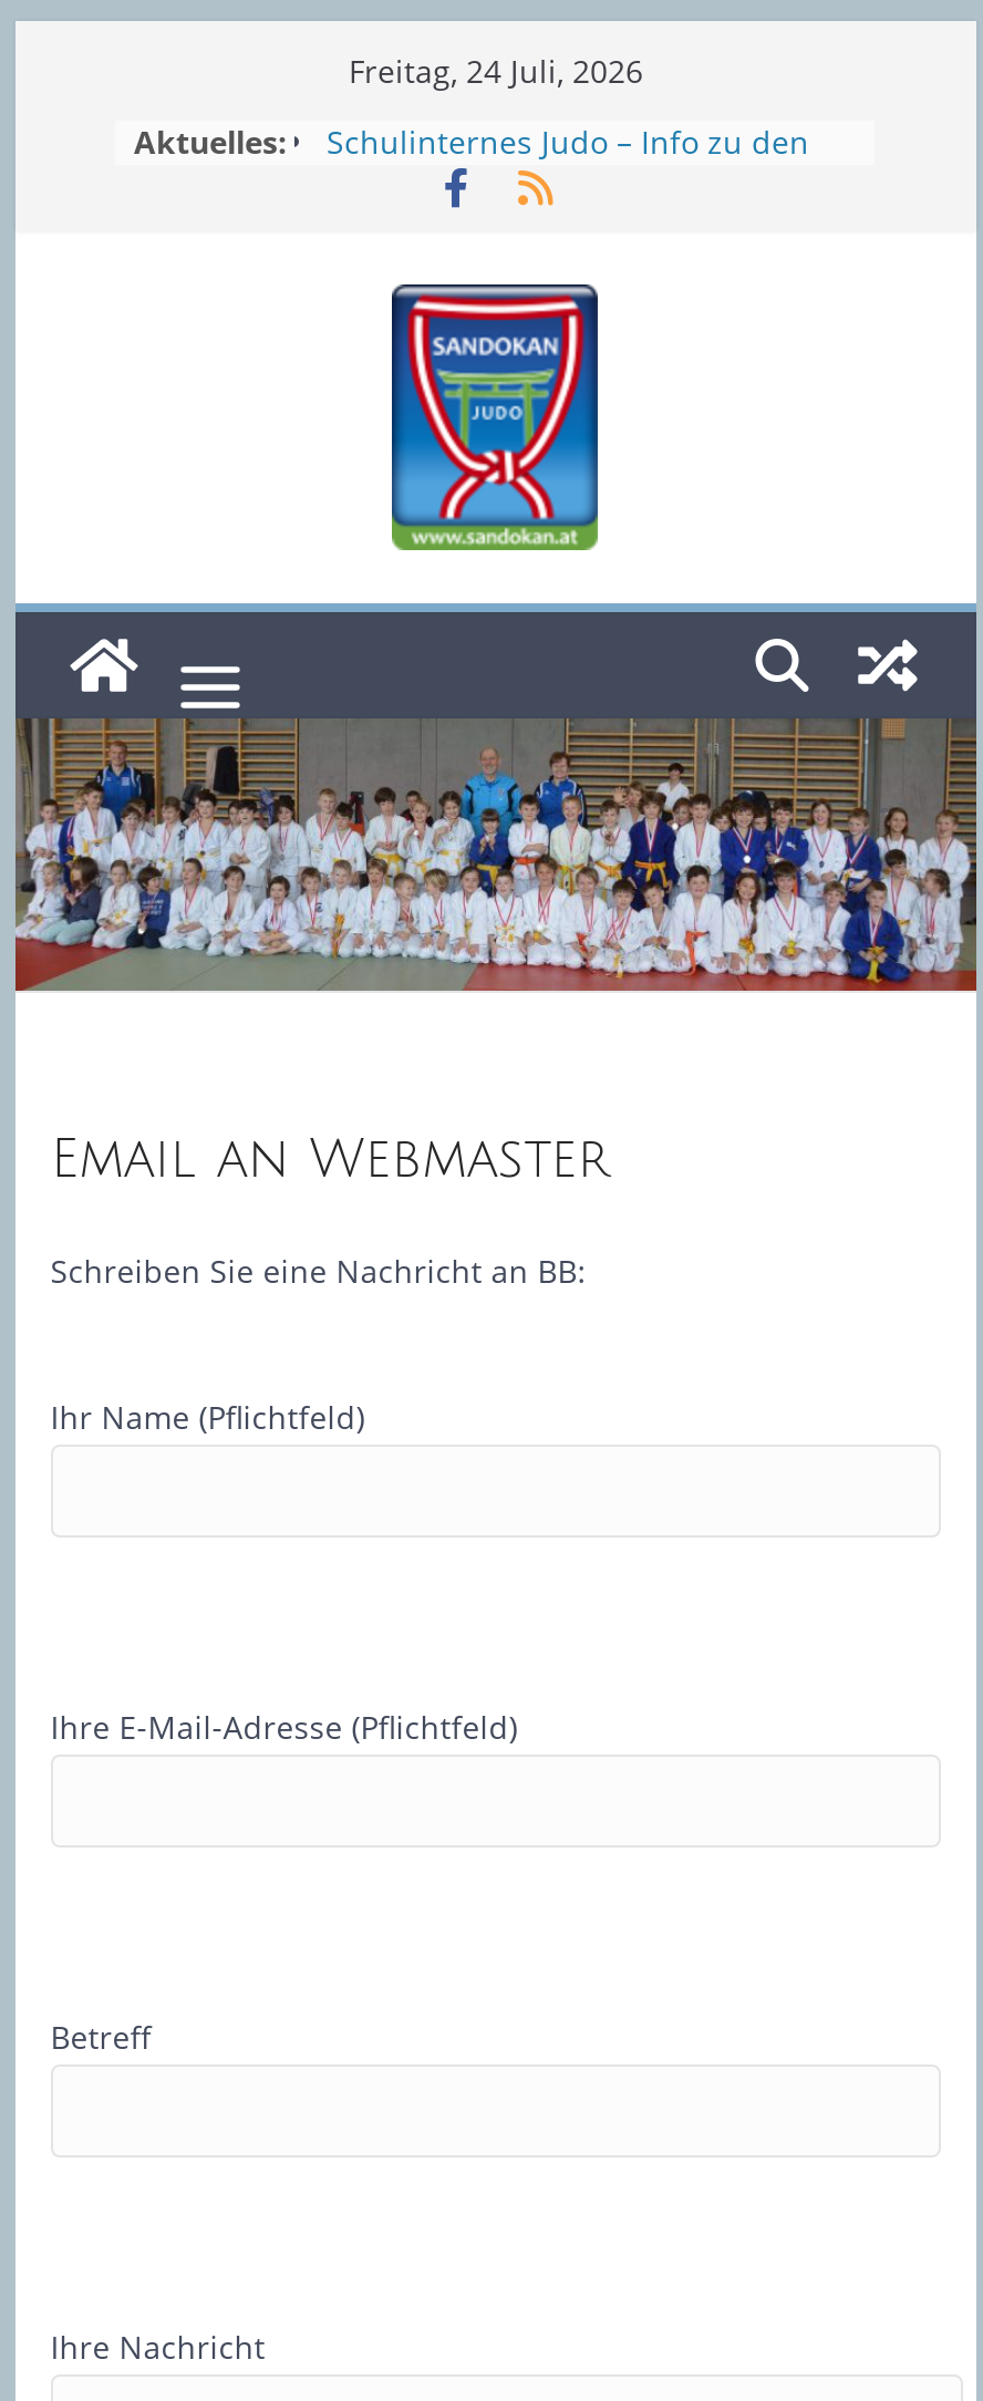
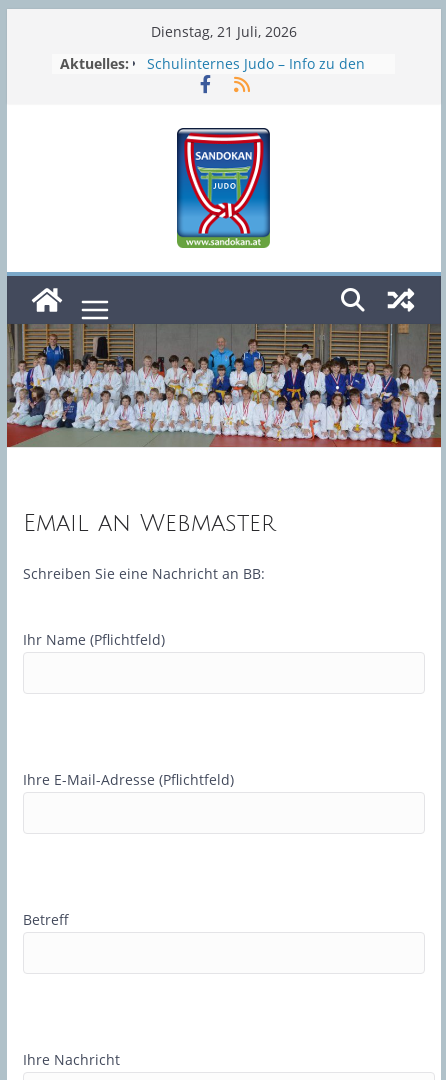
[349,50,643,92] Freitag, 24 Juli, 2026 -> [151,22,297,41] Dienstag, 21 Juli, 2026

